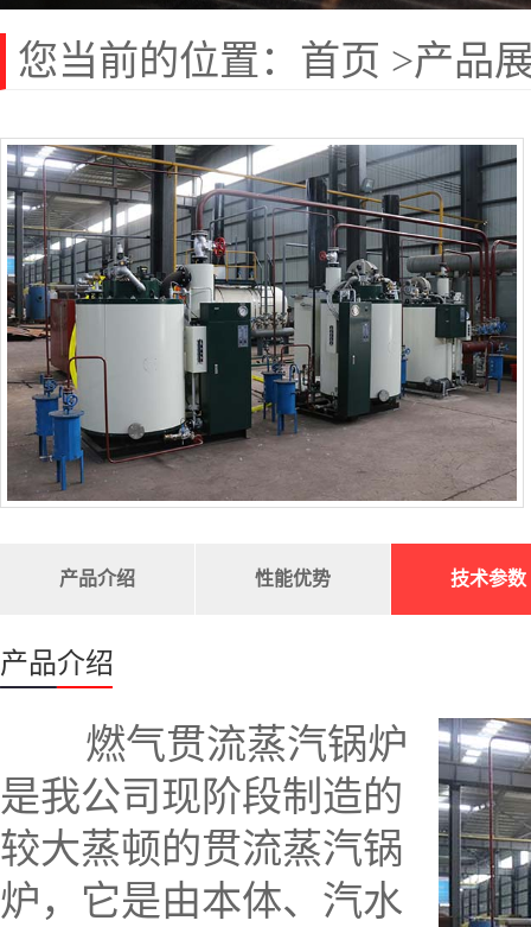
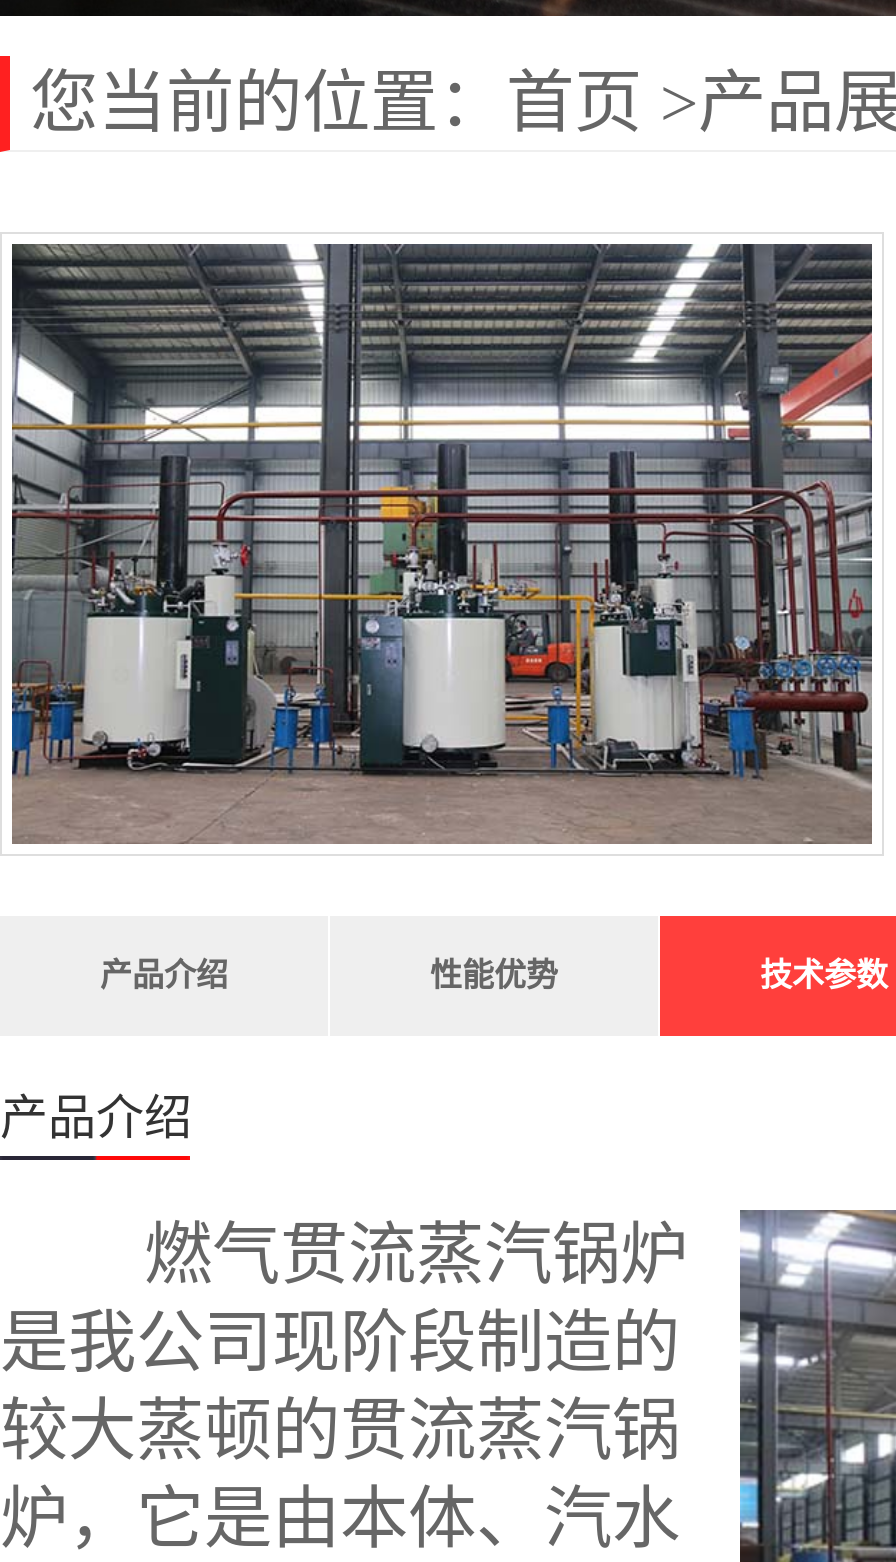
[6,144,518,500] [image] -> [10,242,874,844] [image]

